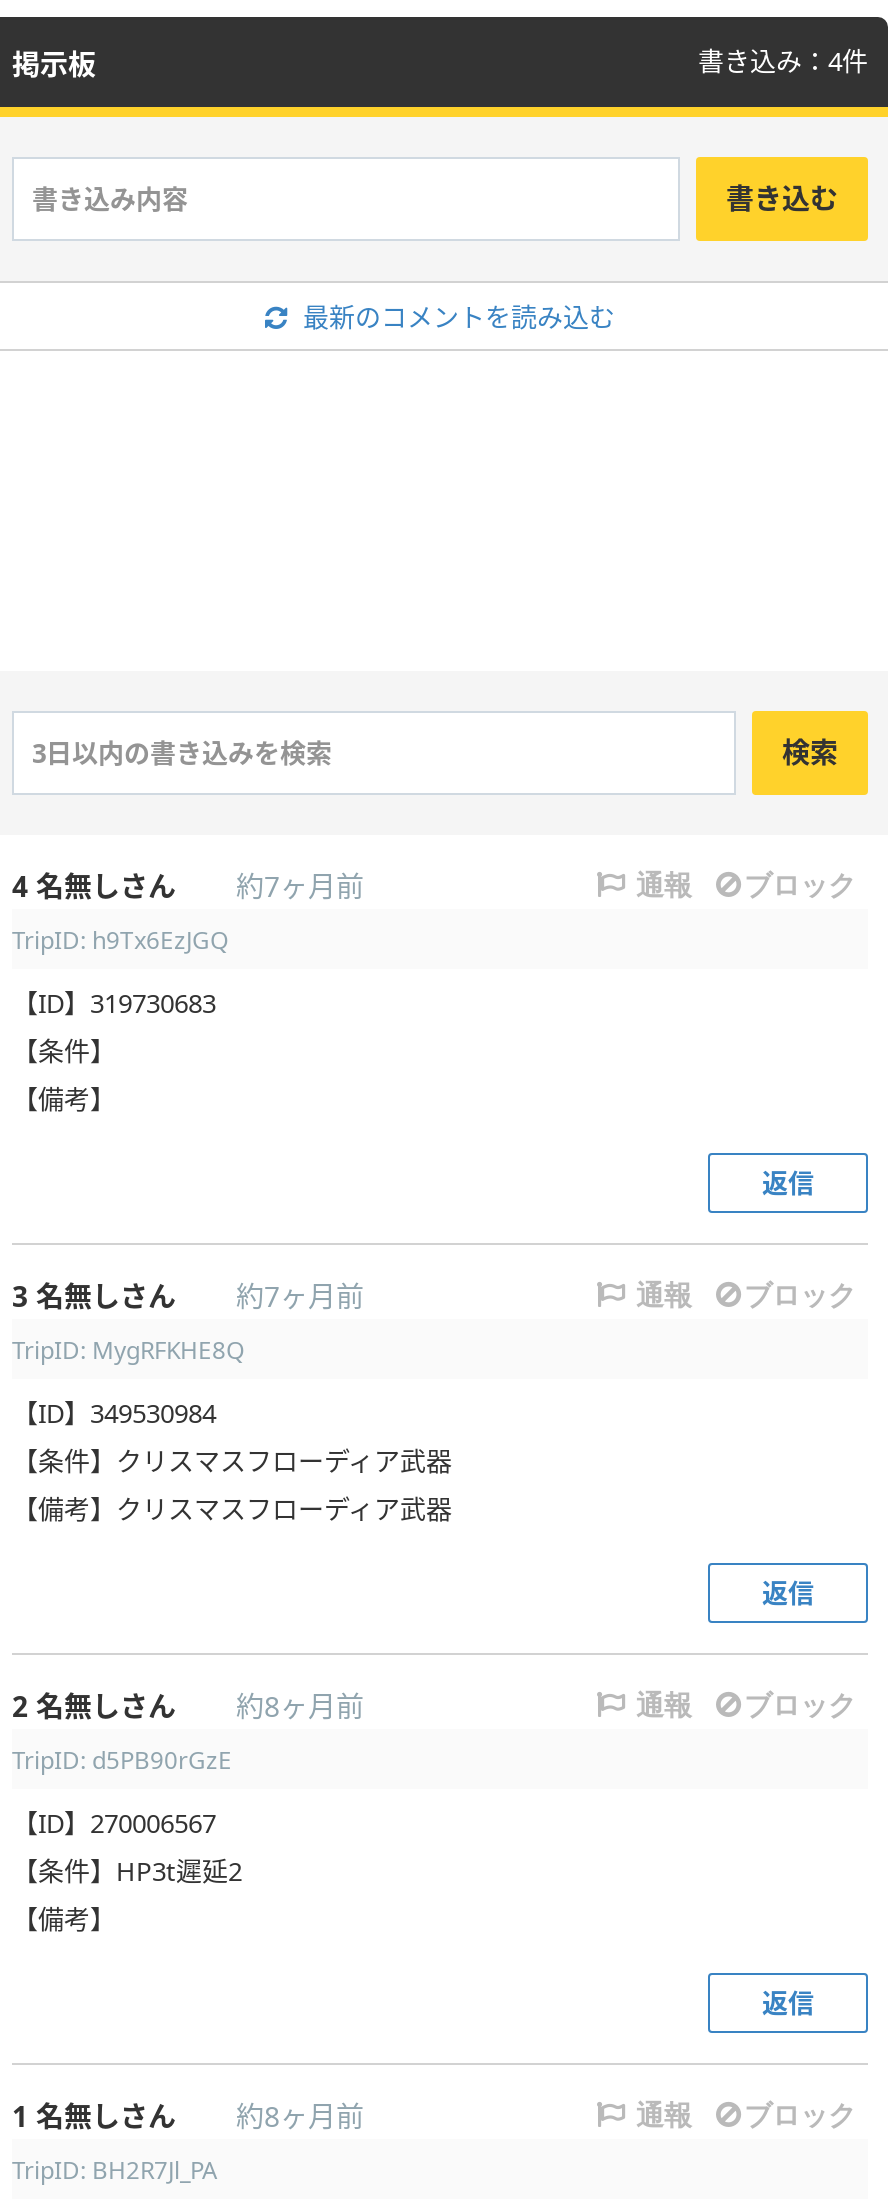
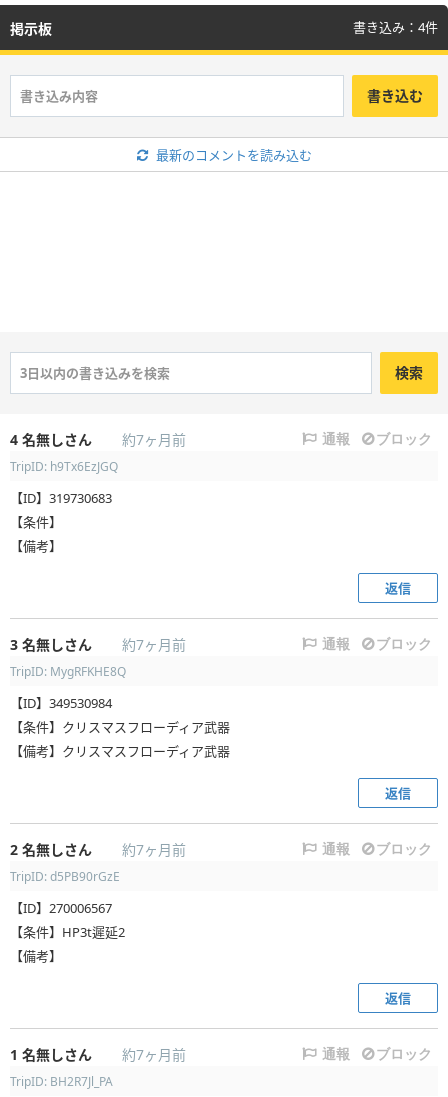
[12,1686,364,1724] 2 名無しさん 約8ヶ月前 -> [10,840,186,859] 2 名無しさん 約7ヶ月前
[12,2096,364,2134] 1 名無しさん 約8ヶ月前 -> [10,1045,186,1064] 1 名無しさん 約7ヶ月前

